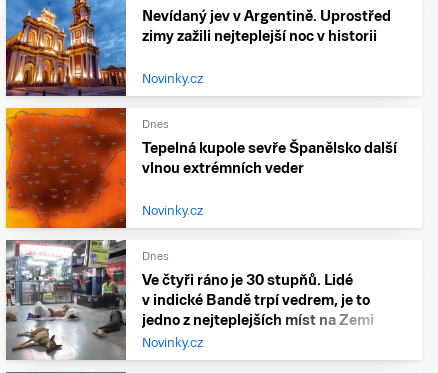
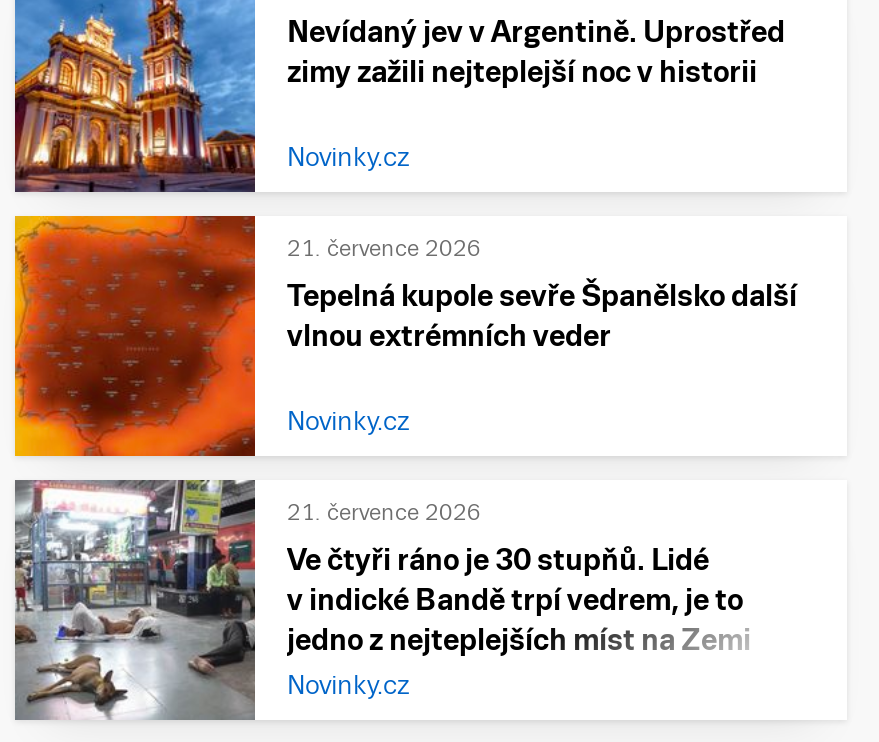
[142,118,169,130] Dnes -> [287,236,481,260] 21. července 2026
[142,250,169,262] Dnes -> [287,500,481,524] 21. července 2026

